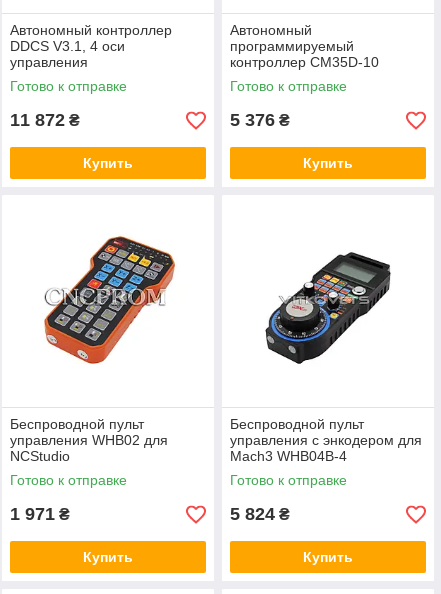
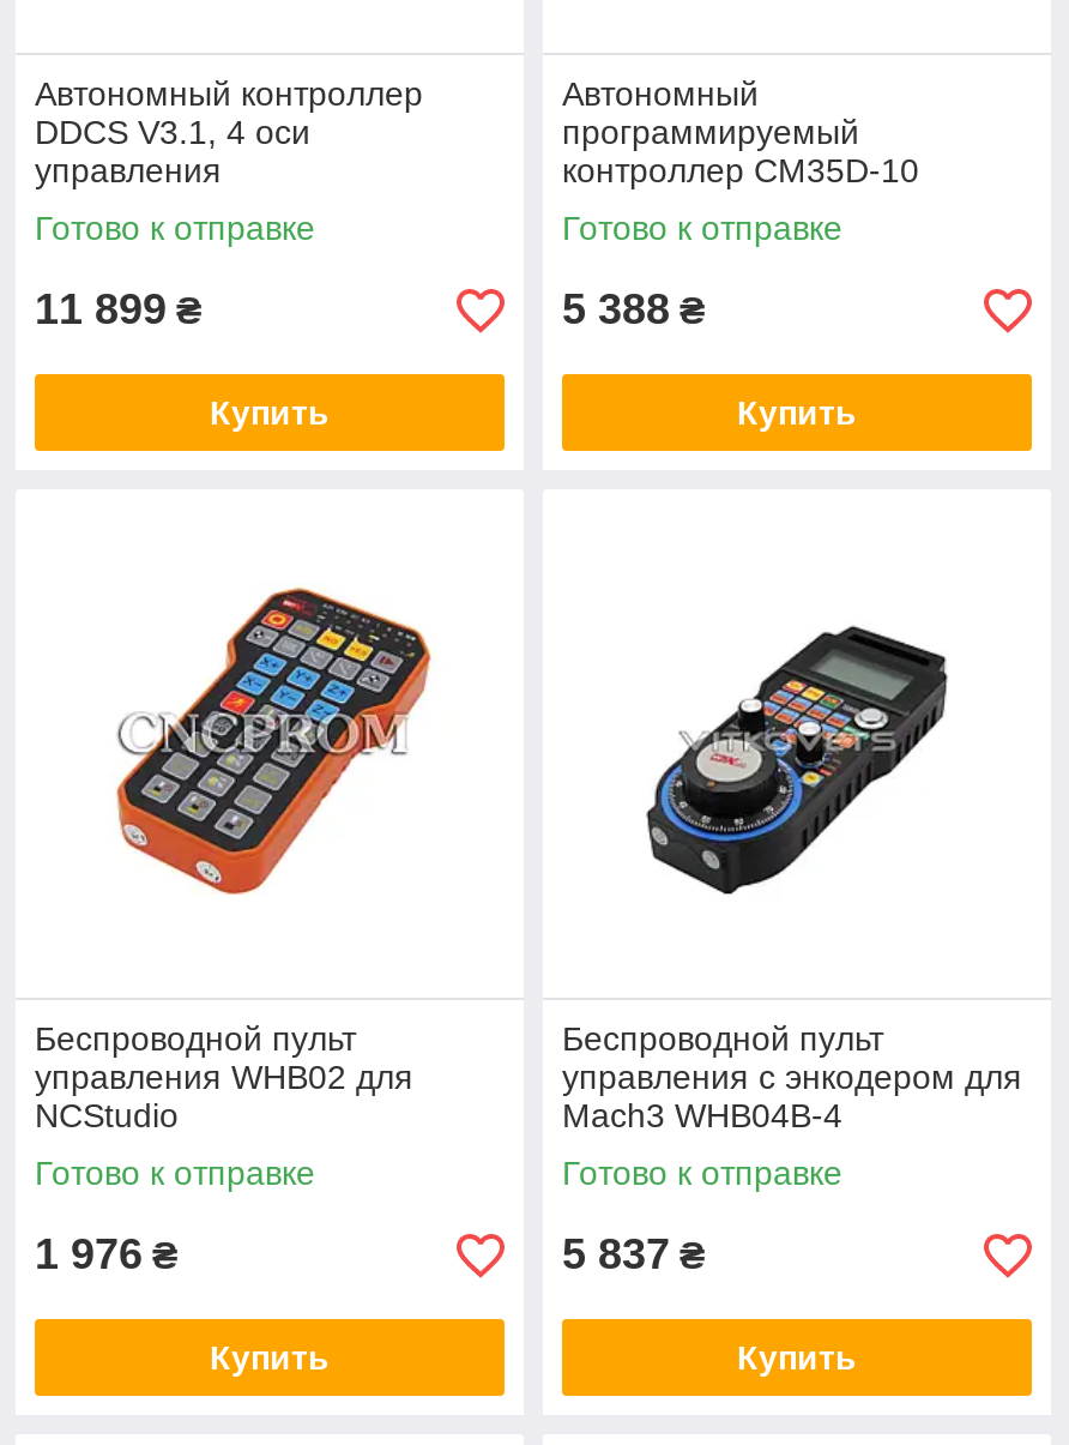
[10,110,80,130] 11 872 ₴ -> [35,285,203,333] 11 899 ₴
[230,110,290,130] 5 376 ₴ -> [562,285,706,333] 5 388 ₴
[10,504,70,524] 1 971 ₴ -> [35,1230,179,1278] 1 976 ₴
[230,504,290,524] 5 824 ₴ -> [562,1230,706,1278] 5 837 ₴

